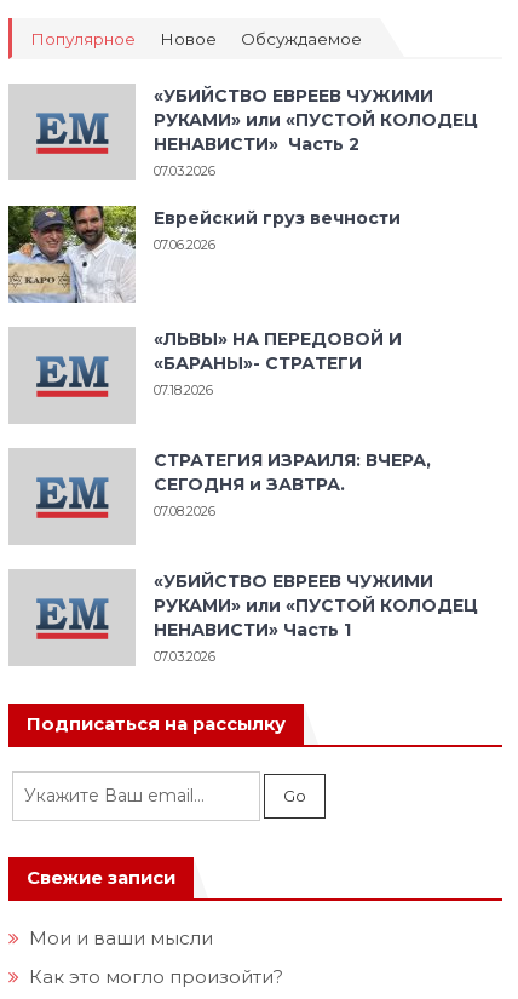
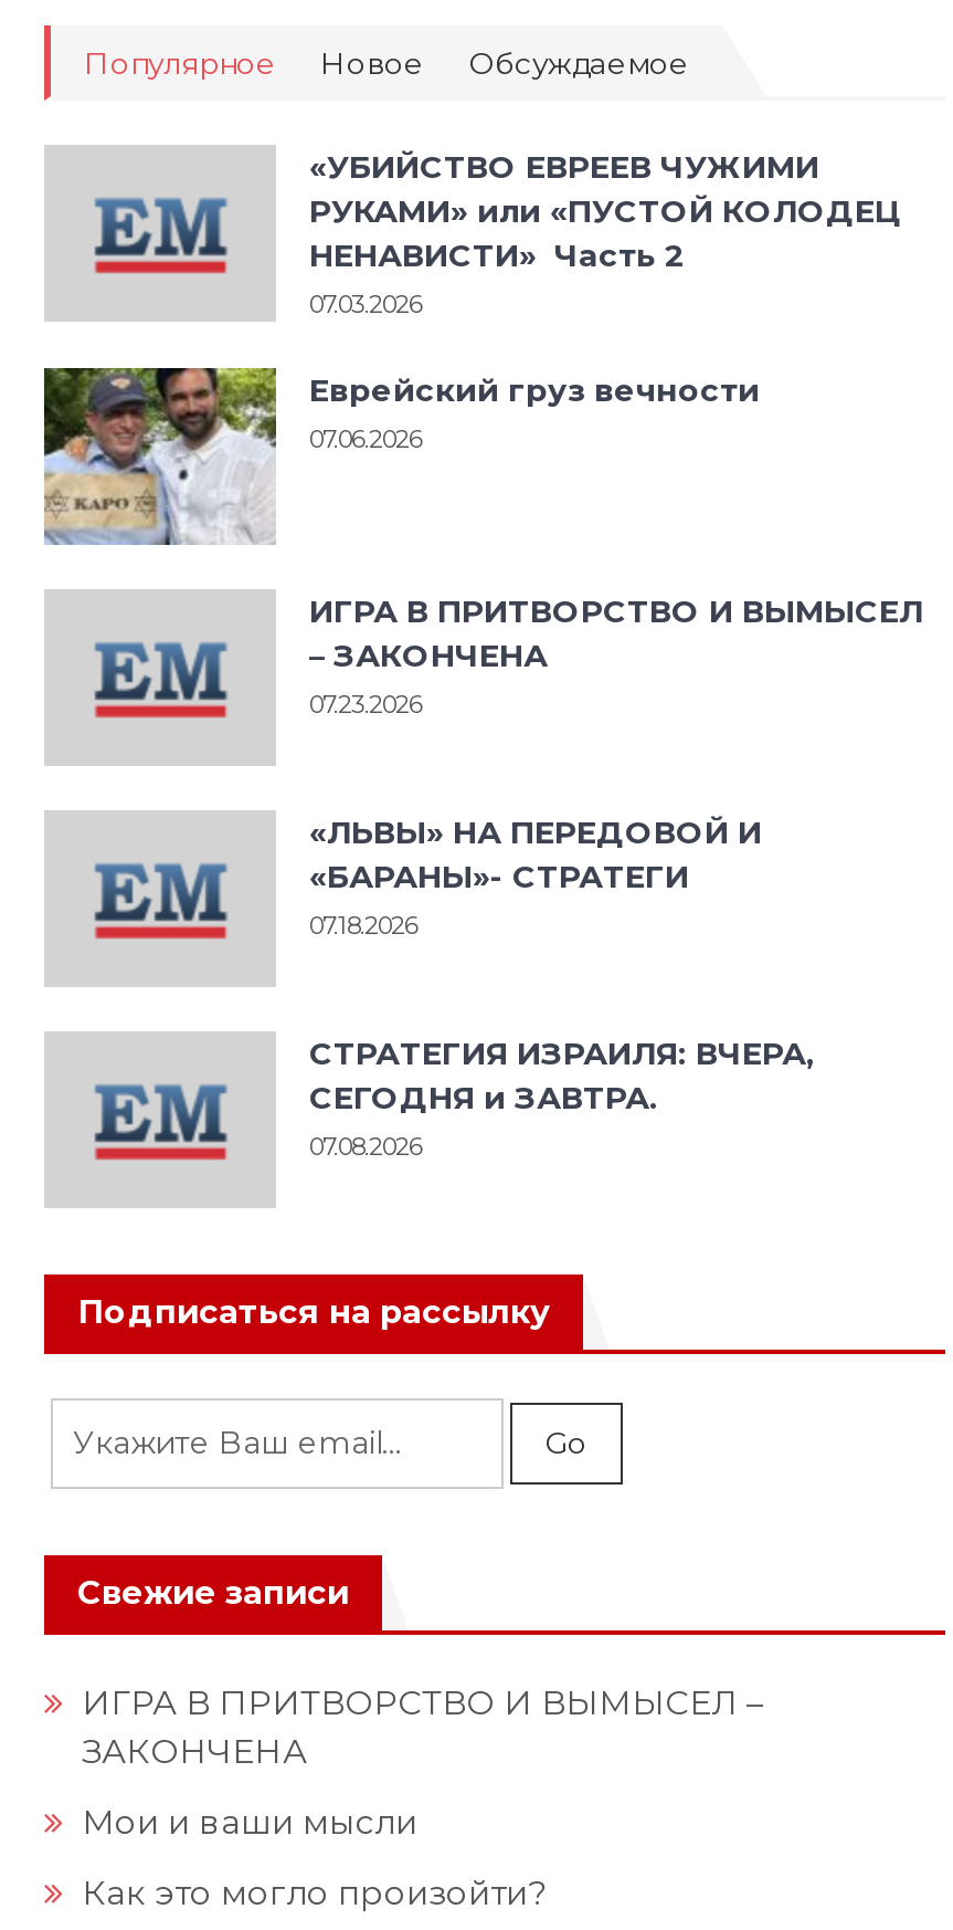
none -> [309,591,923,719] ИГРА В ПРИТВОРСТВО И ВЫМЫСЕЛ | – ЗАКОНЧЕНА | 07.23.2026
moved [154,328,431,519] -> [309,812,815,1161]: «ЛЬВЫ» НА ПЕРЕДОВОЙ И | «БАРАНЫ»- СТРАТЕГИ | 07.18.2026 | СТРАТЕГИЯ ИЗРАИЛЯ: ВЧЕРА, | СЕГОДНЯ и ЗАВТРА. | 07.08.2026
[154,570,478,664] «УБИЙСТВО ЕВРЕЕВ ЧУЖИМИ | РУКАМИ» или «ПУСТОЙ КОЛОДЕЦ | НЕНАВИСТИ» Часть 1 | 07.03.2026 -> none
none -> [82,1681,764,1771] ИГРА В ПРИТВОРСТВО И ВЫМЫСЕЛ – | ЗАКОНЧЕНА

